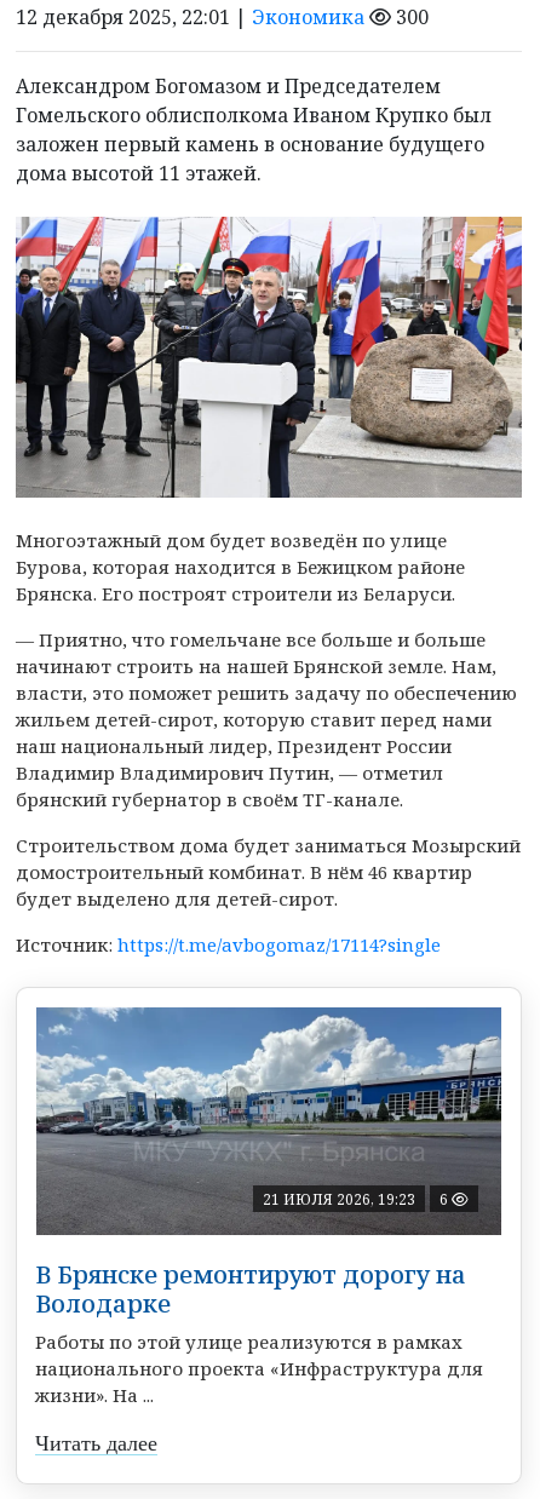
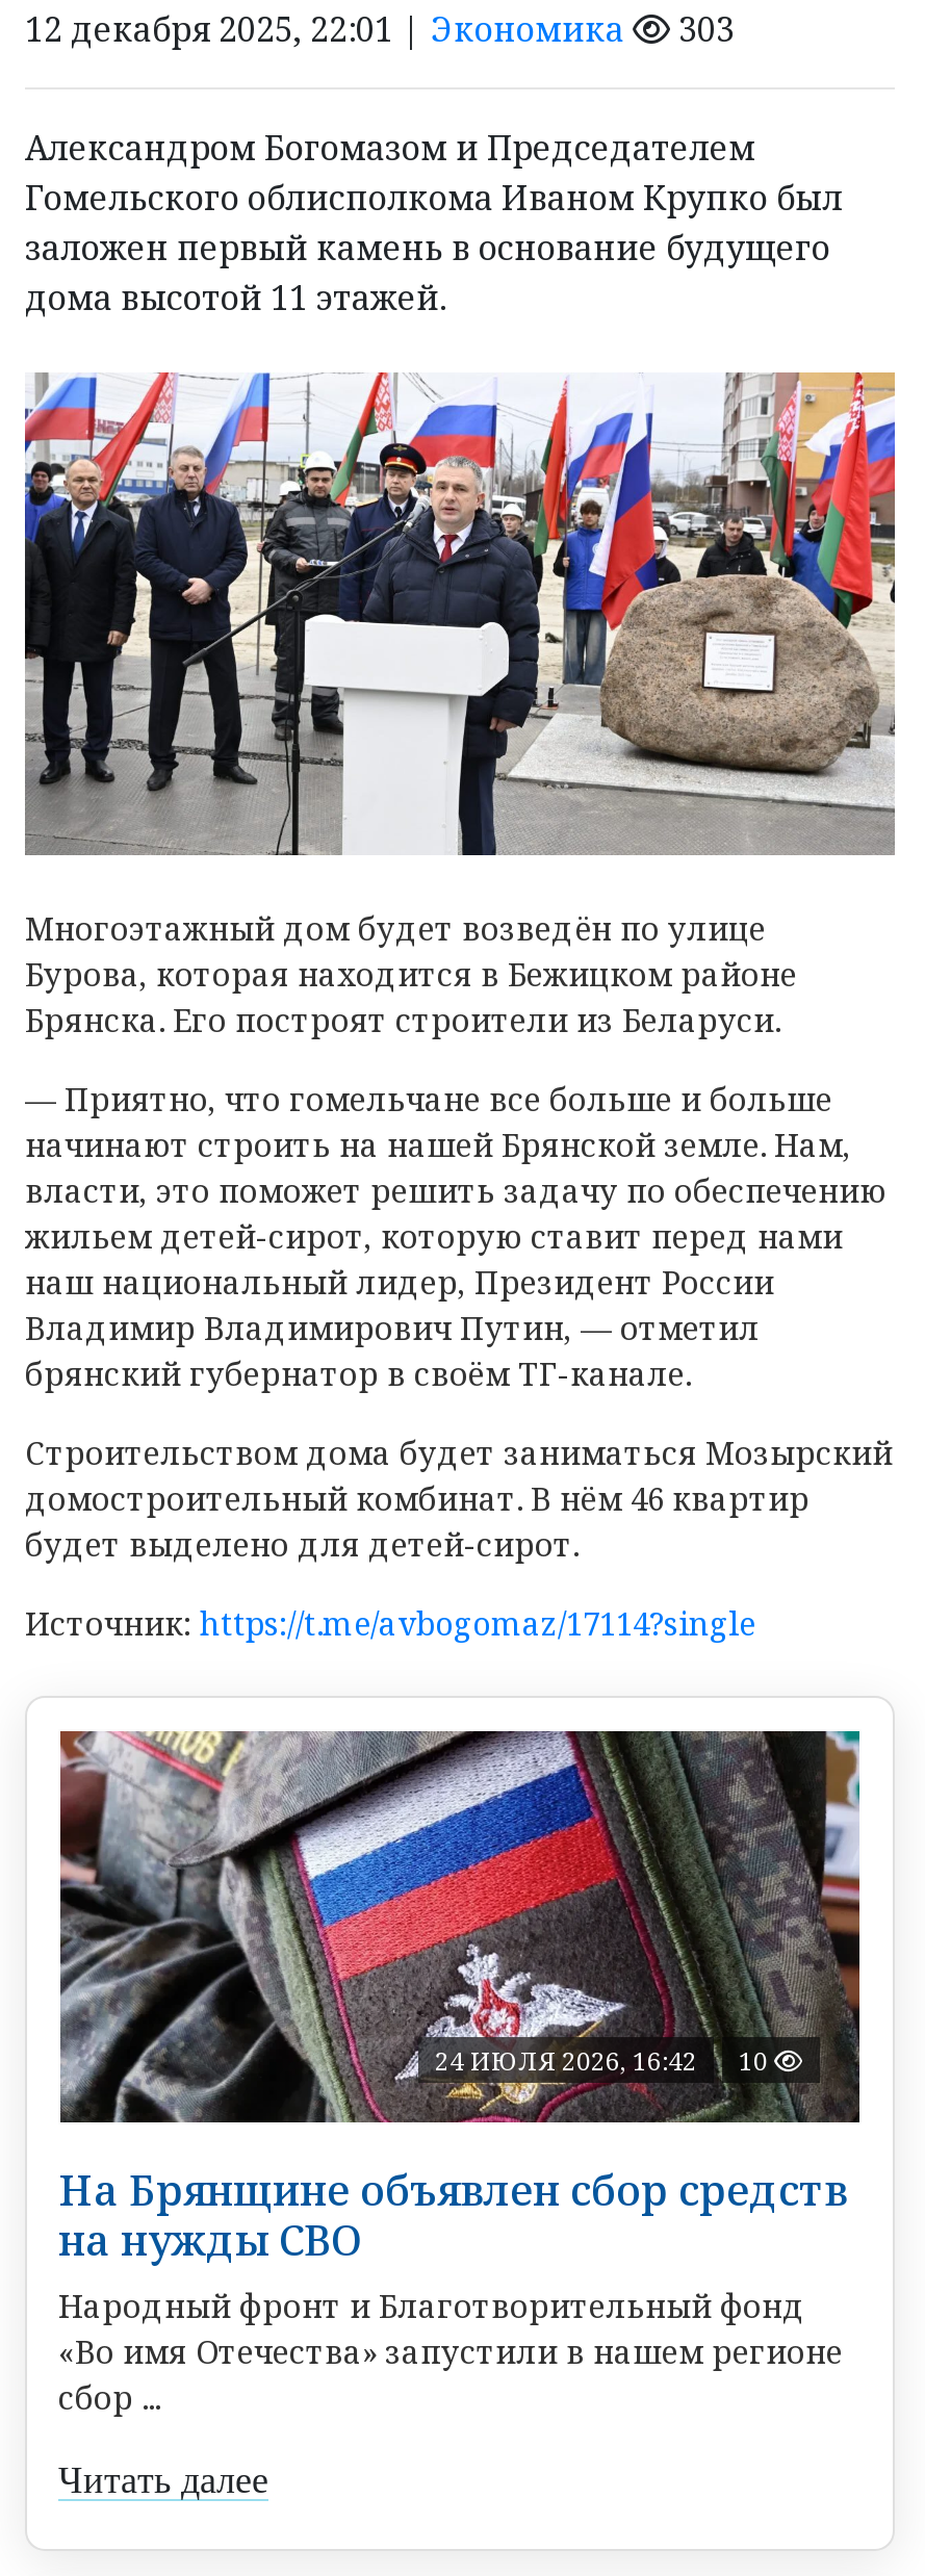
[391,4,429,31] 300 -> [670,7,735,52] 303
[35,1006,502,1236] [image] | 21 ИЮЛЯ 2026, 19:23 | 6 -> [58,1729,862,2124] [image] | 24 ИЮЛЯ 2026, 16:42 | 10
[35,1259,483,1407] В Брянске ремонтируют дорогу на | Володарке | Работы по этой улице реализуются в рамках | национального проекта «Инфраструктура для | жизни». На ... -> [58,2163,847,2419] На Брянщине объявлен сбор средств | на нужды СВО | Народный фронт и Благотворительный фонд | «Во имя Отечества» запустили в нашем регионе | сбор ...

